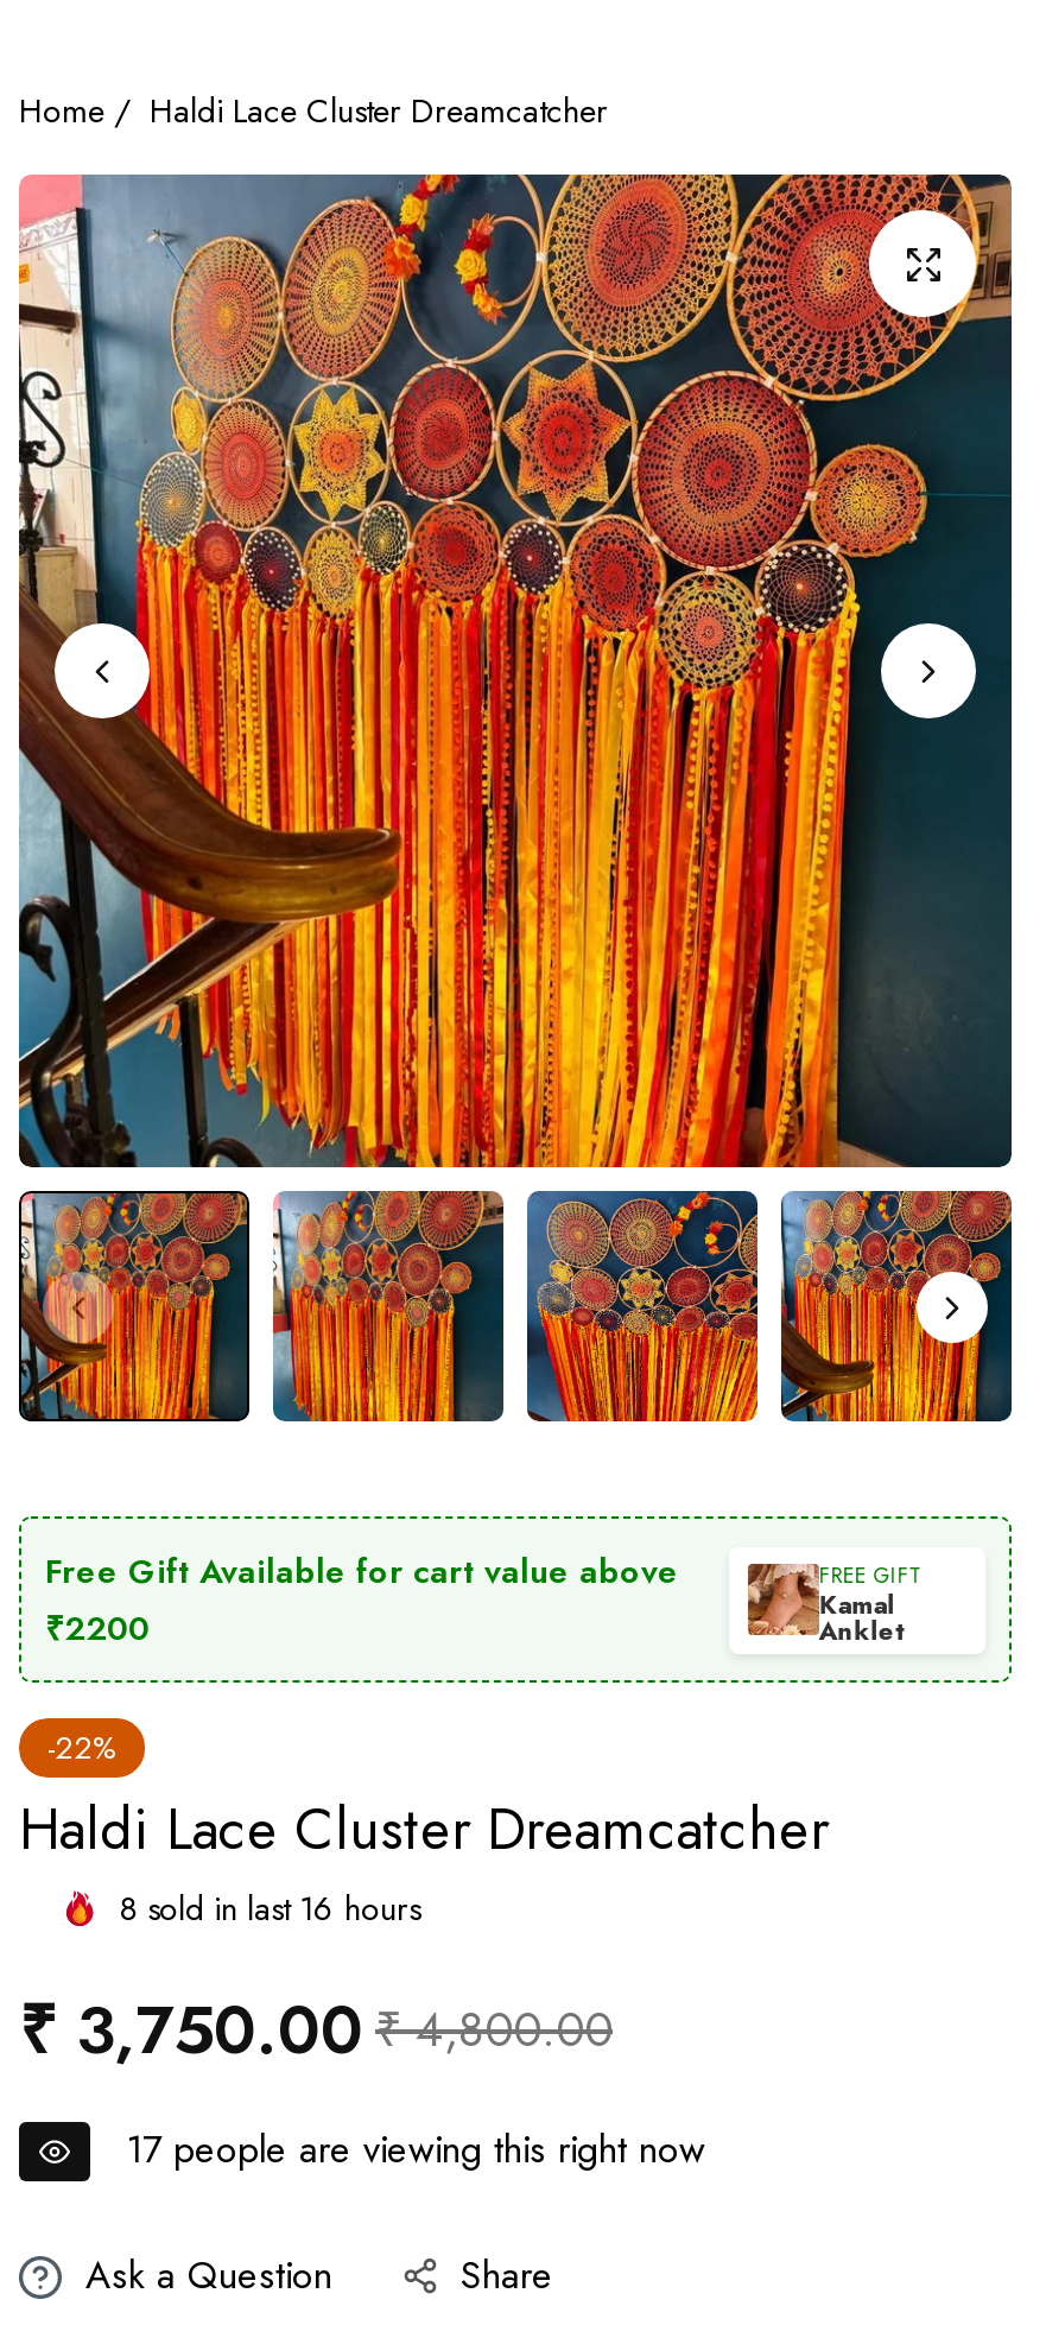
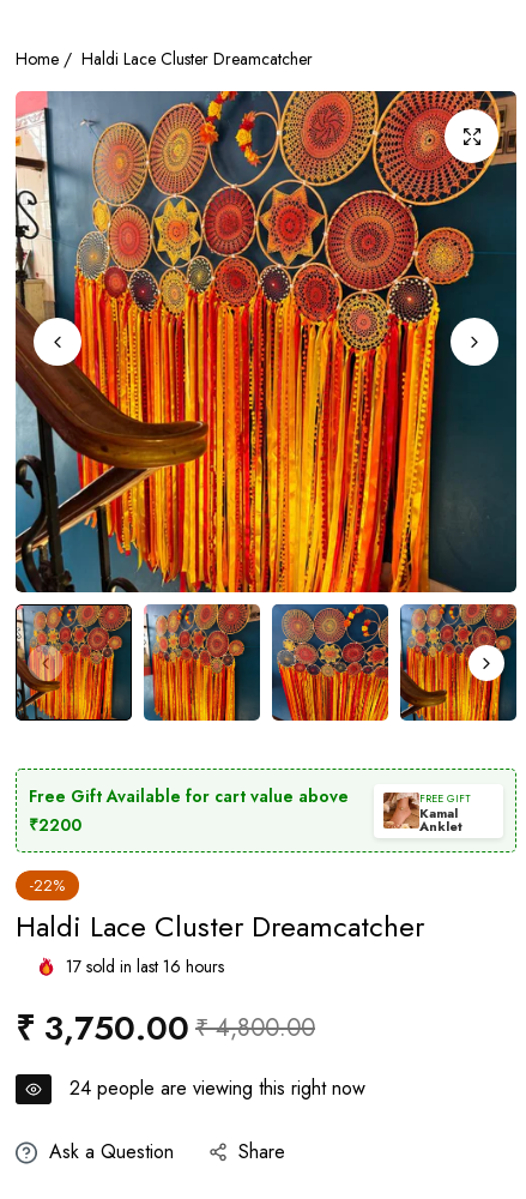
[119,1884,420,1932] 8 sold in last 16 hours -> [66,954,224,978] 17 sold in last 16 hours
[126,2122,705,2177] 17 people are viewing this right now -> [69,1074,365,1102] 24 people are viewing this right now

